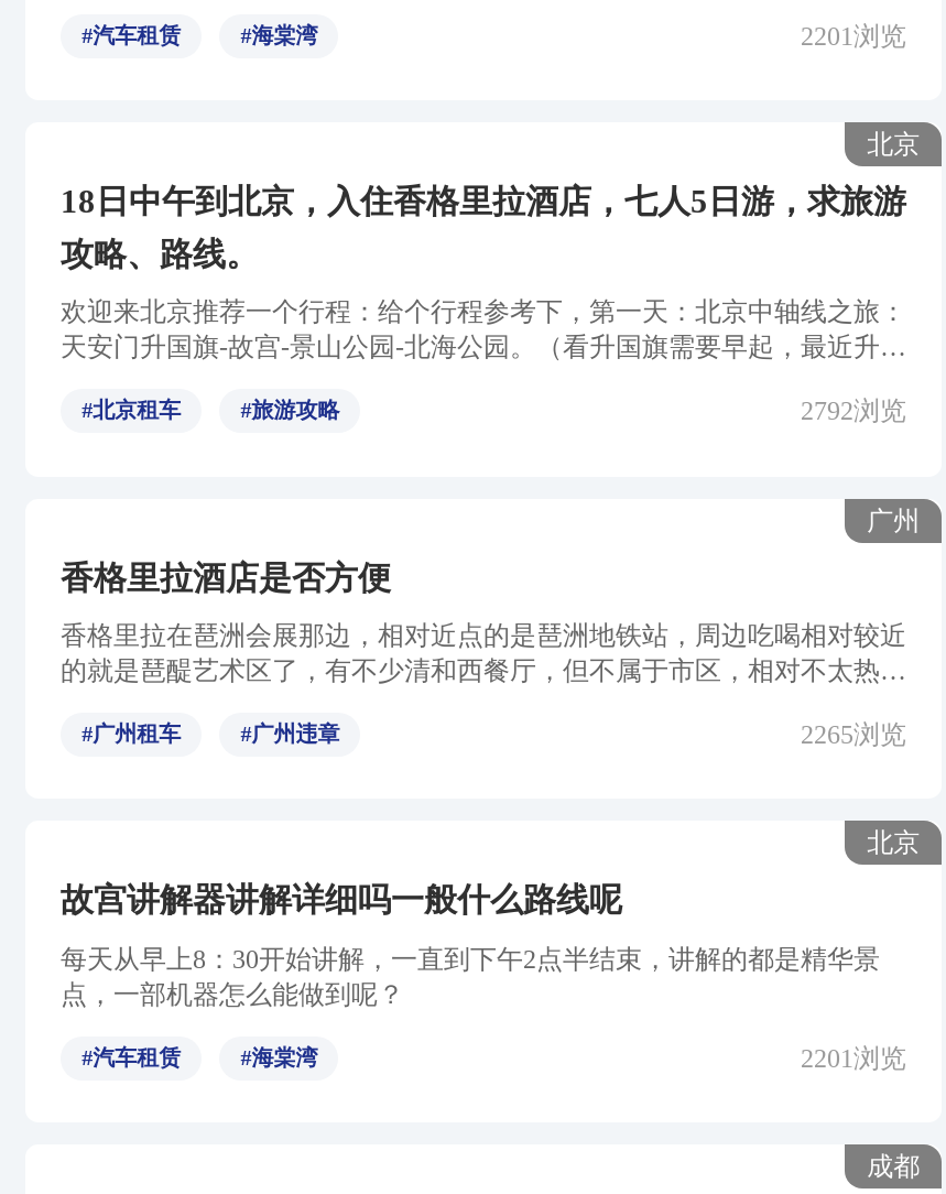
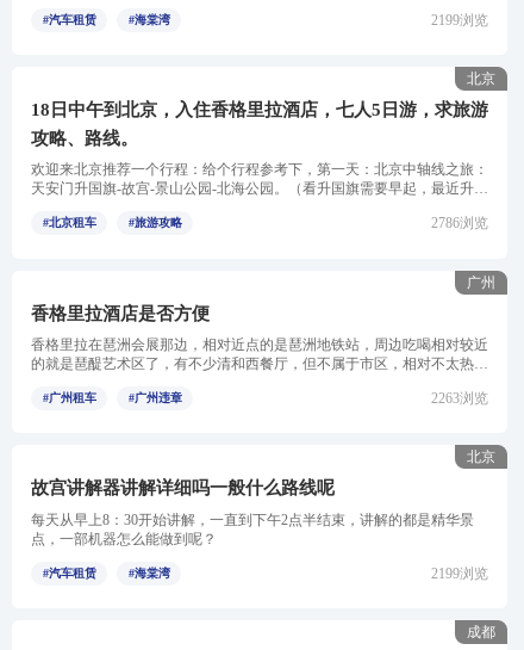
[801,20,906,51] 2201浏览 -> [431,12,488,28] 2199浏览
[801,396,906,427] 2792浏览 -> [431,215,488,232] 2786浏览
[801,719,906,750] 2265浏览 -> [431,390,488,407] 2263浏览
[801,1043,906,1073] 2201浏览 -> [431,565,488,582] 2199浏览

